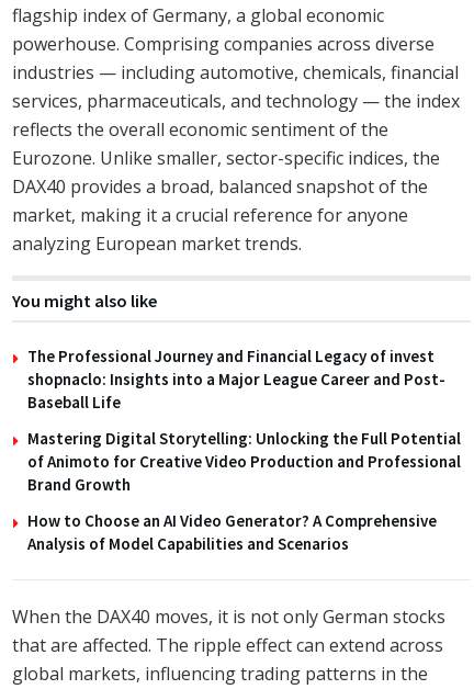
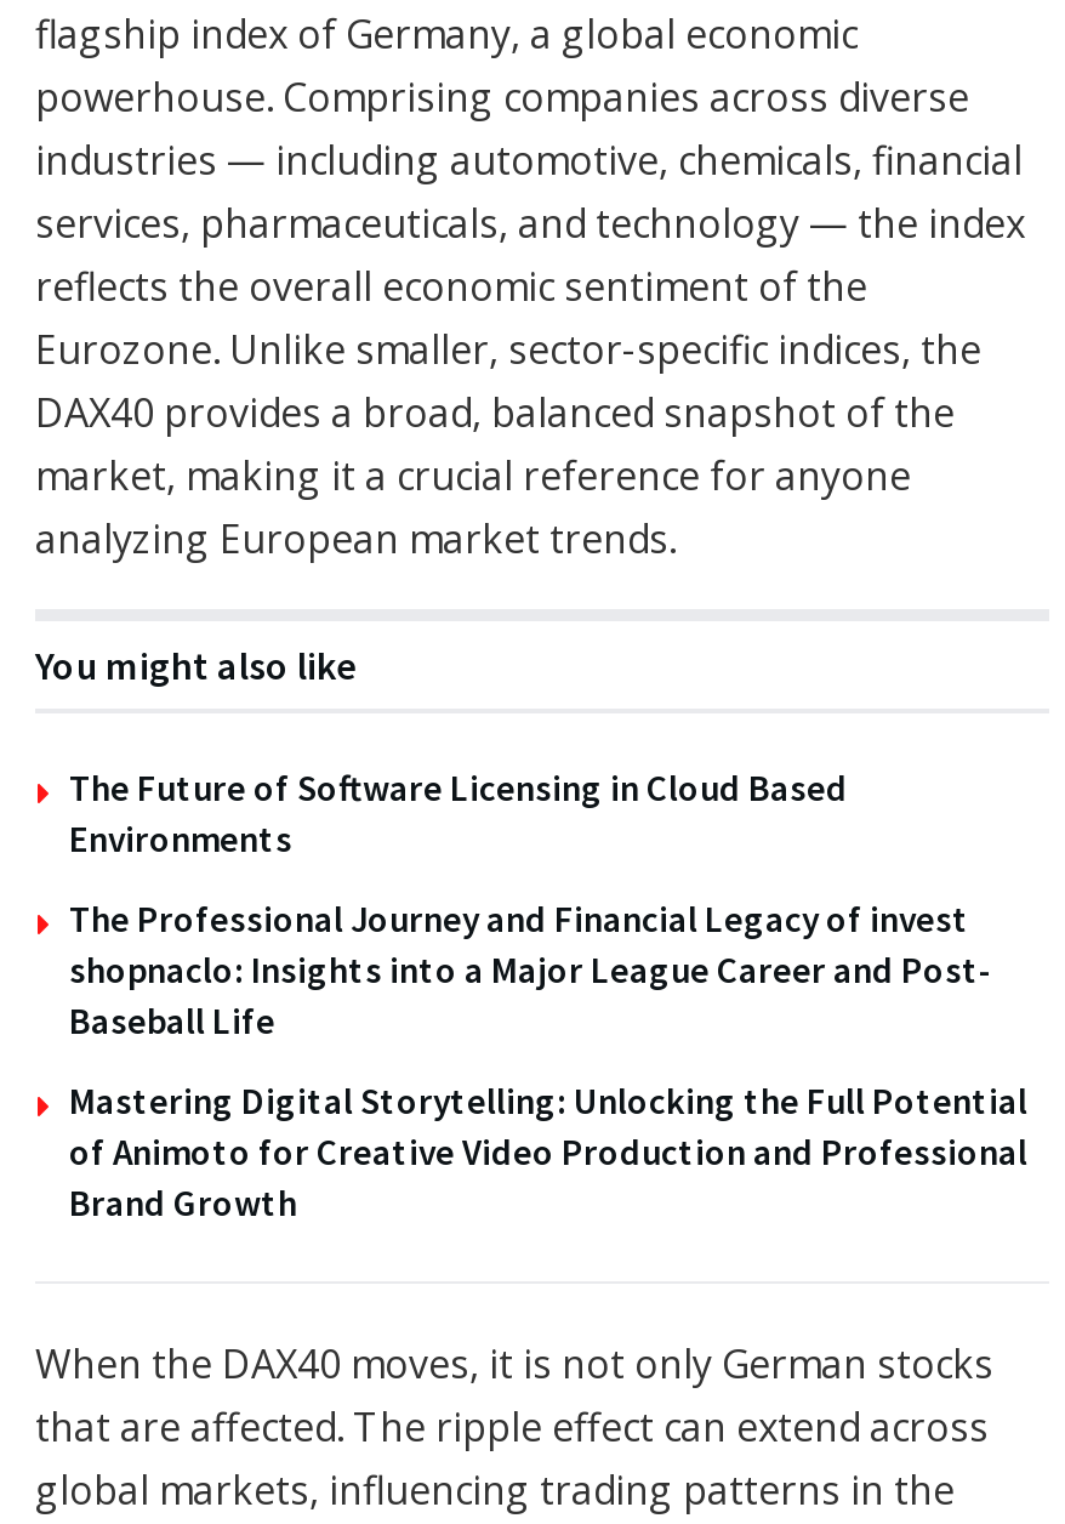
none -> [69,764,848,861] The Future of Software Licensing in Cloud Based | Environments
moved [27,346,461,495] -> [69,895,1027,1226]: The Professional Journey and Financial Legacy of invest | shopnaclo: Insights into a Major League Career and Post- | Baseball Life | Mastering Digital Storytelling: Unlocking the Full Potential | of Animoto for Creative Video Production and Professional | Brand Growth
[27,510,437,554] How to Choose an AI Video Generator? A Comprehensive | Analysis of Model Capabilities and Scenarios -> none

